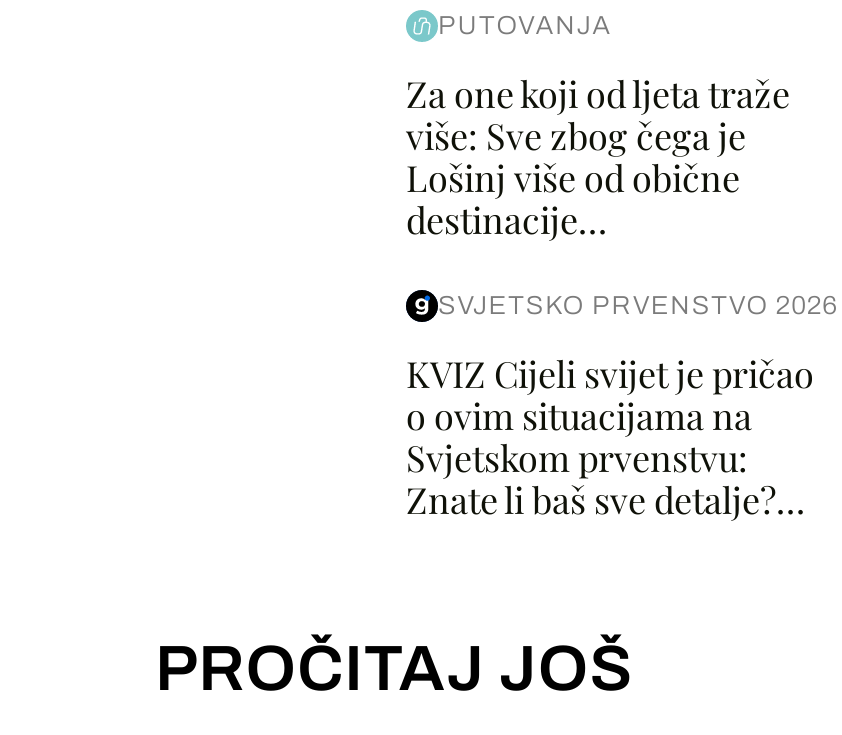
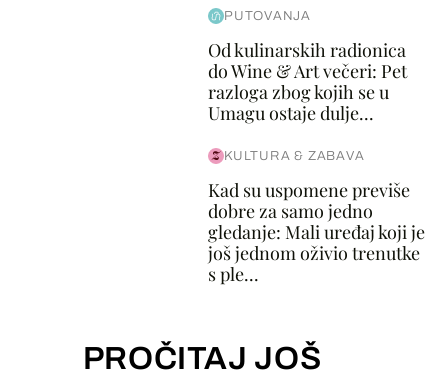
[406,70,790,244] Za one koji od ljeta traže | više: Sve zbog čega je | Lošinj više od obične | destinacije... -> [208,38,407,125] Od kulinarskih radionica | do Wine & Art večeri: Pet | razloga zbog kojih se u | Umagu ostaje dulje...
[438,292,838,320] SVJETSKO PRVENSTVO 2026 -> [224,149,364,163] KULTURA & ZABAVA
[406,350,814,524] KVIZ Cijeli svijet je pričao | o ovim situacijama na | Svjetskom prvenstvu: | Znate li baš sve detalje?... -> [208,178,425,286] Kad su uspomene previše | dobre za samo jedno | gledanje: Mali uređaj koji je | još jednom oživio trenutke | s ple...

